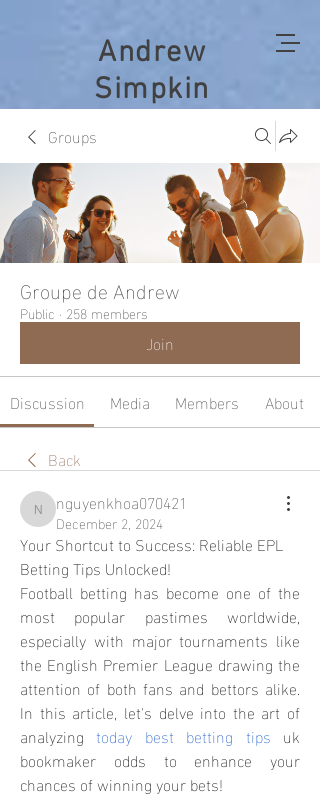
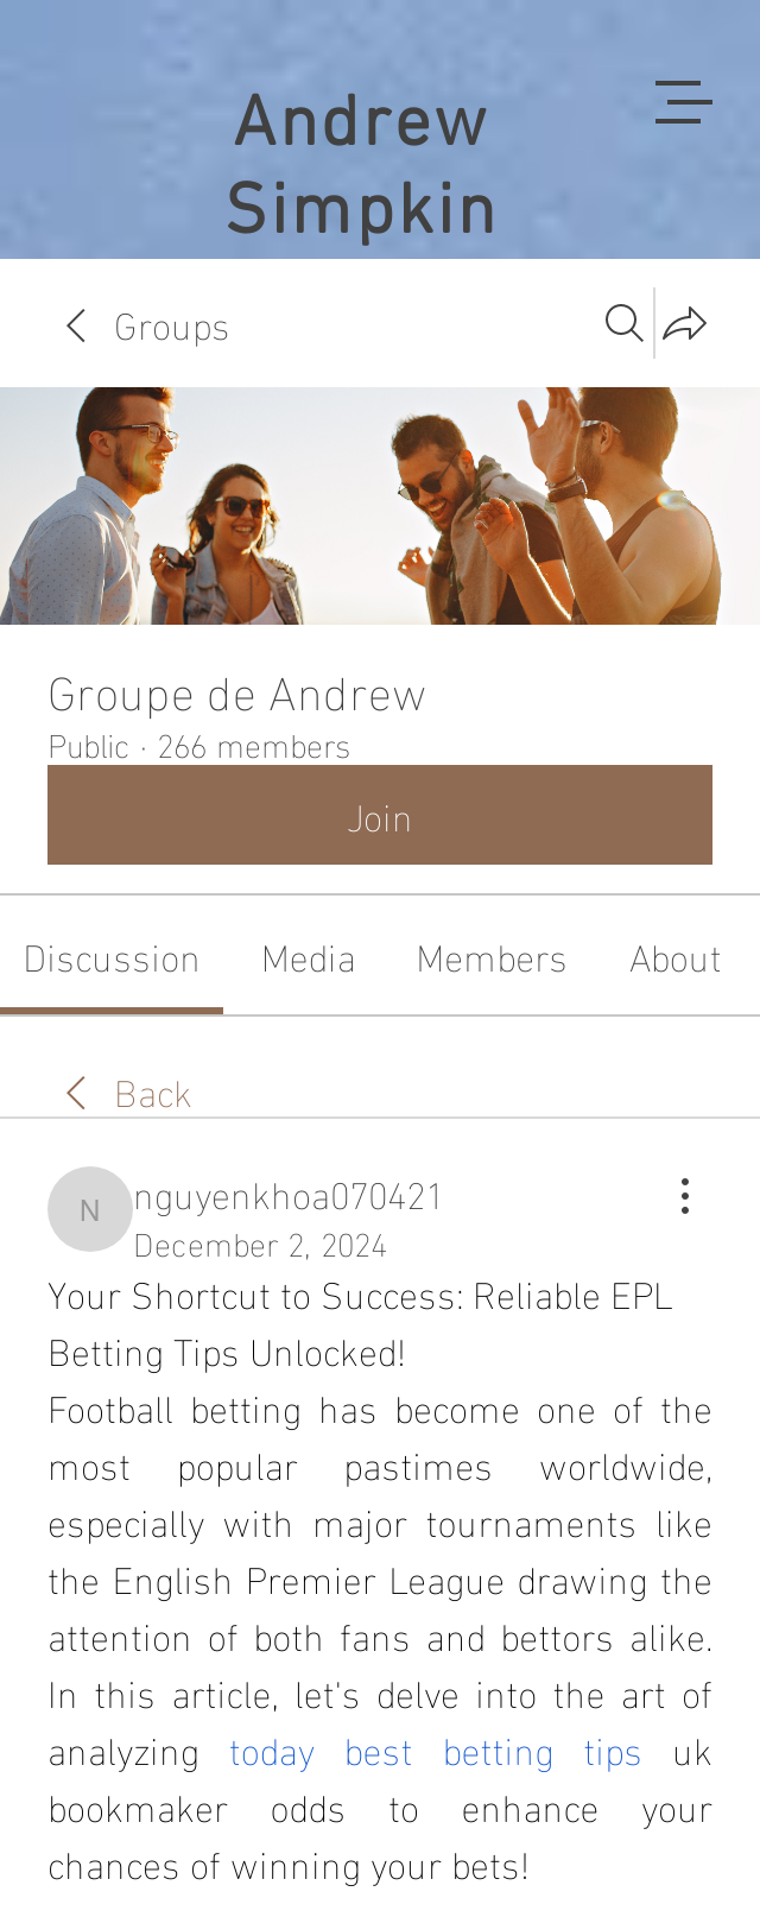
[20,300,148,325] Public · 258 members -> [47,713,351,772] Public · 266 members

